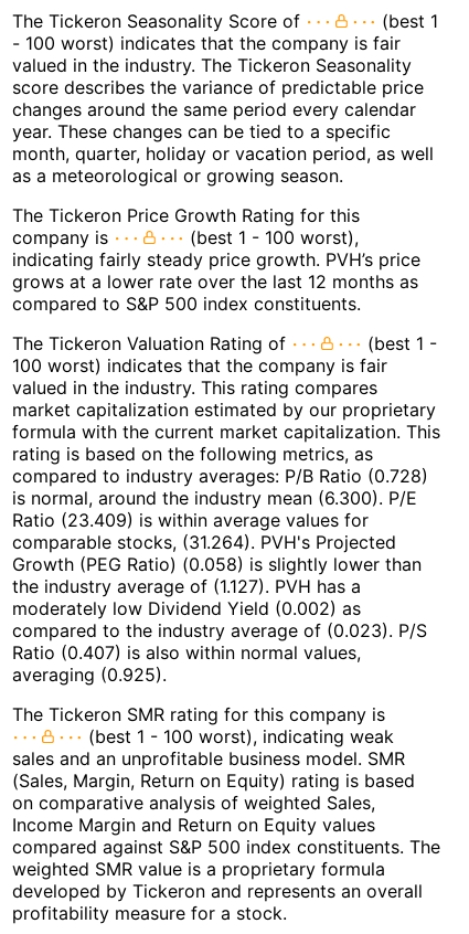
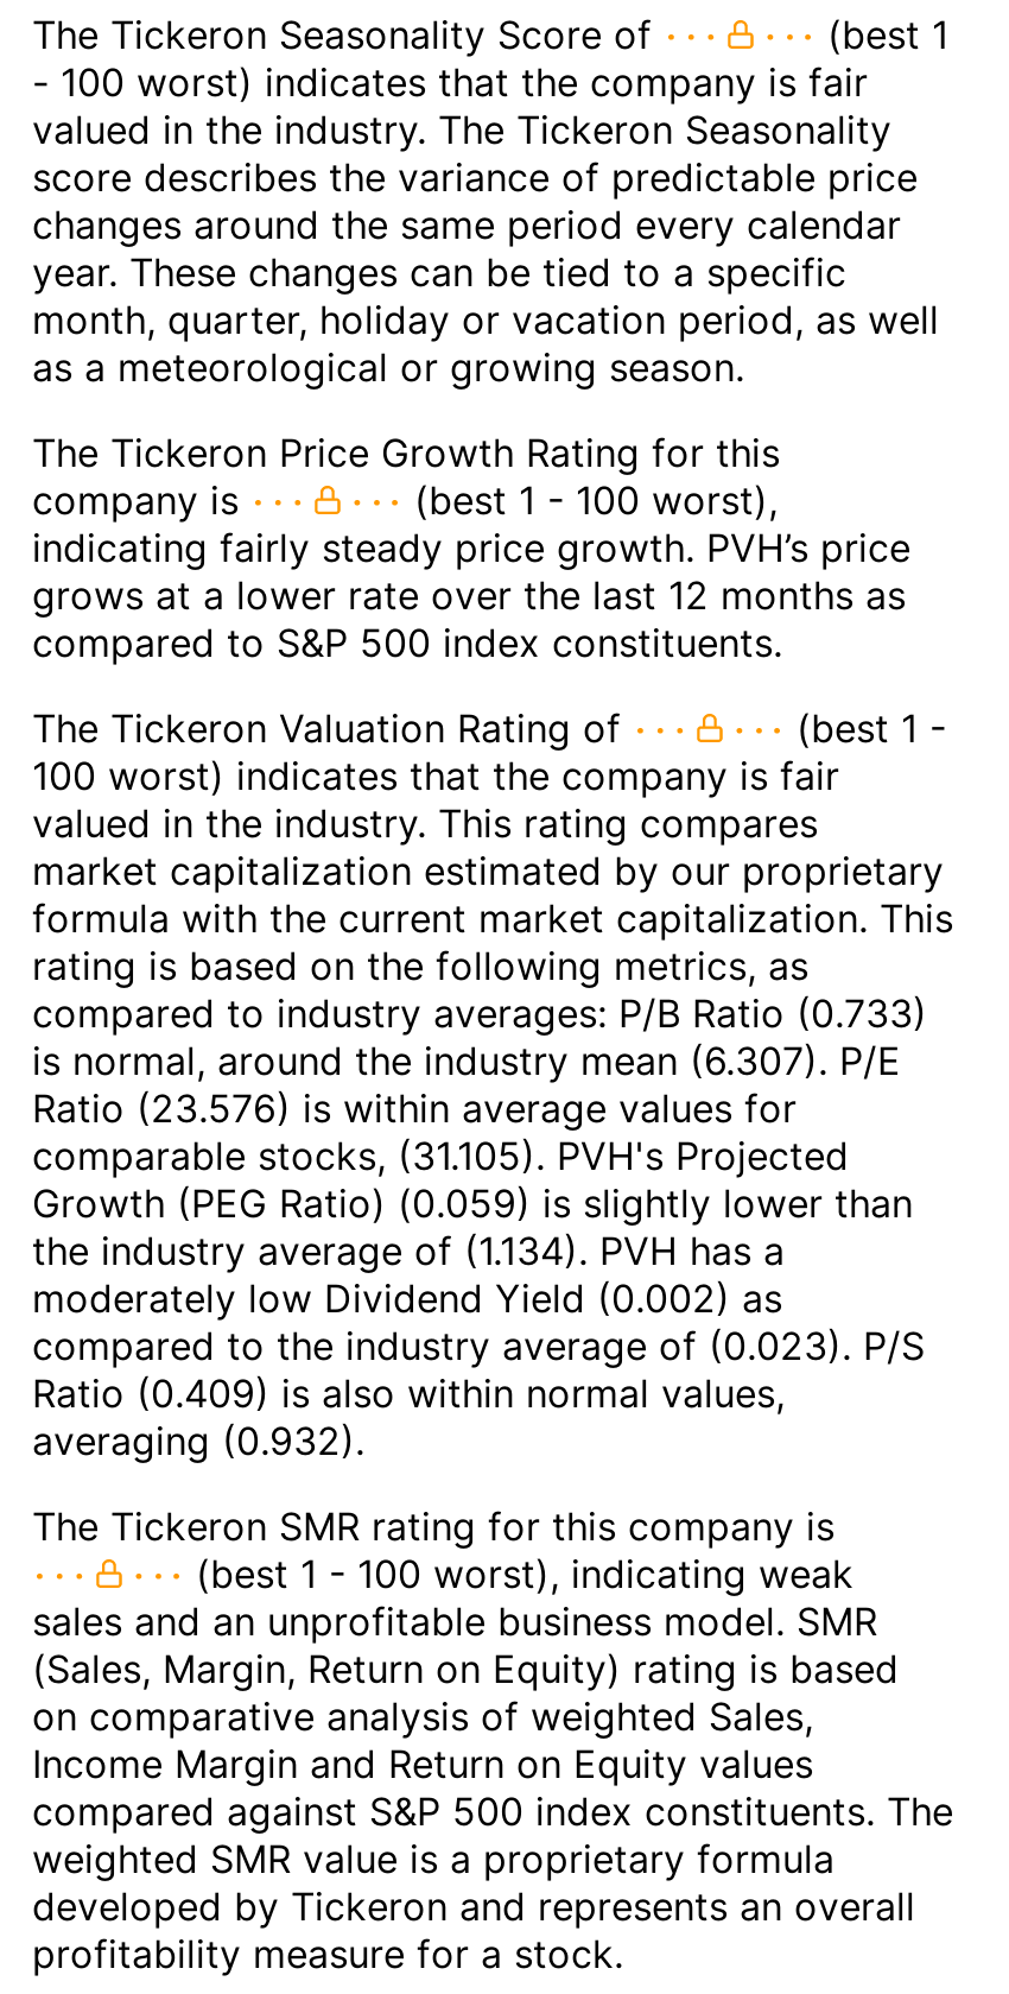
[12,465,428,487] compared to industry averages: P/B Ratio (0.728) -> [32,989,927,1036] compared to industry averages: P/B Ratio (0.733)
[12,487,417,509] is normal, around the industry mean (6.300). P/E -> [32,1036,901,1084] is normal, around the industry mean (6.307). P/E
[12,509,369,531] Ratio (23.409) is within average values for -> [32,1084,797,1131] Ratio (23.576) is within average values for
[12,531,396,553] comparable stocks, (31.264). PVH's Projected -> [32,1131,849,1179] comparable stocks, (31.105). PVH's Projected
[12,553,422,575] Growth (PEG Ratio) (0.058) is slightly lower than -> [32,1179,913,1226] Growth (PEG Ratio) (0.059) is slightly lower than
[12,575,361,597] the industry average of (1.127). PVH has a -> [32,1226,785,1274] the industry average of (1.134). PVH has a
[12,641,361,663] Ratio (0.407) is also within normal values, -> [32,1369,785,1416] Ratio (0.409) is also within normal values,
[12,663,167,685] averaging (0.925). -> [32,1416,364,1464] averaging (0.932).

